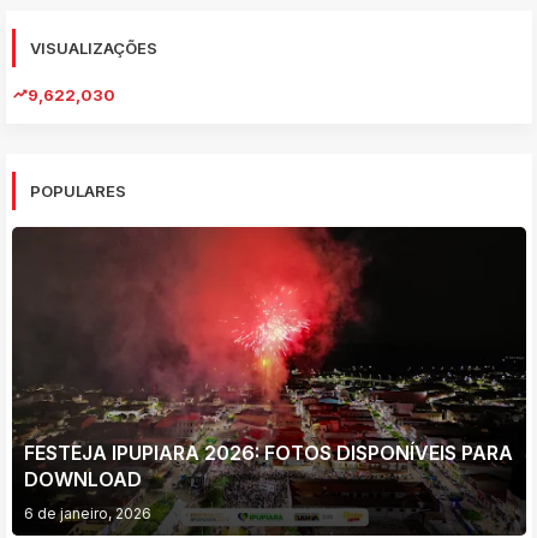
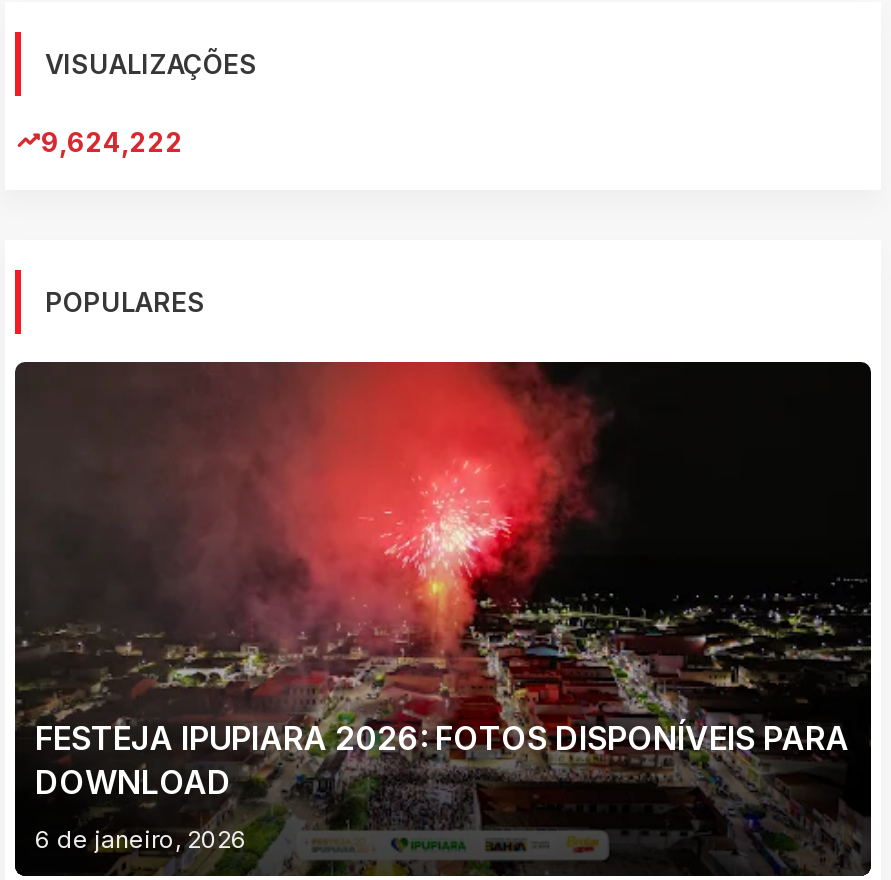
[28,86,115,105] 9,622,030 -> [41,127,183,159] 9,624,222

